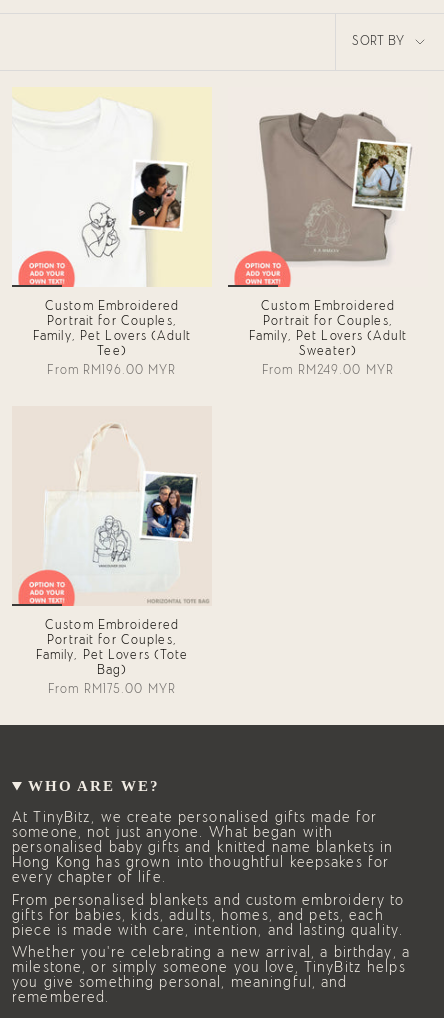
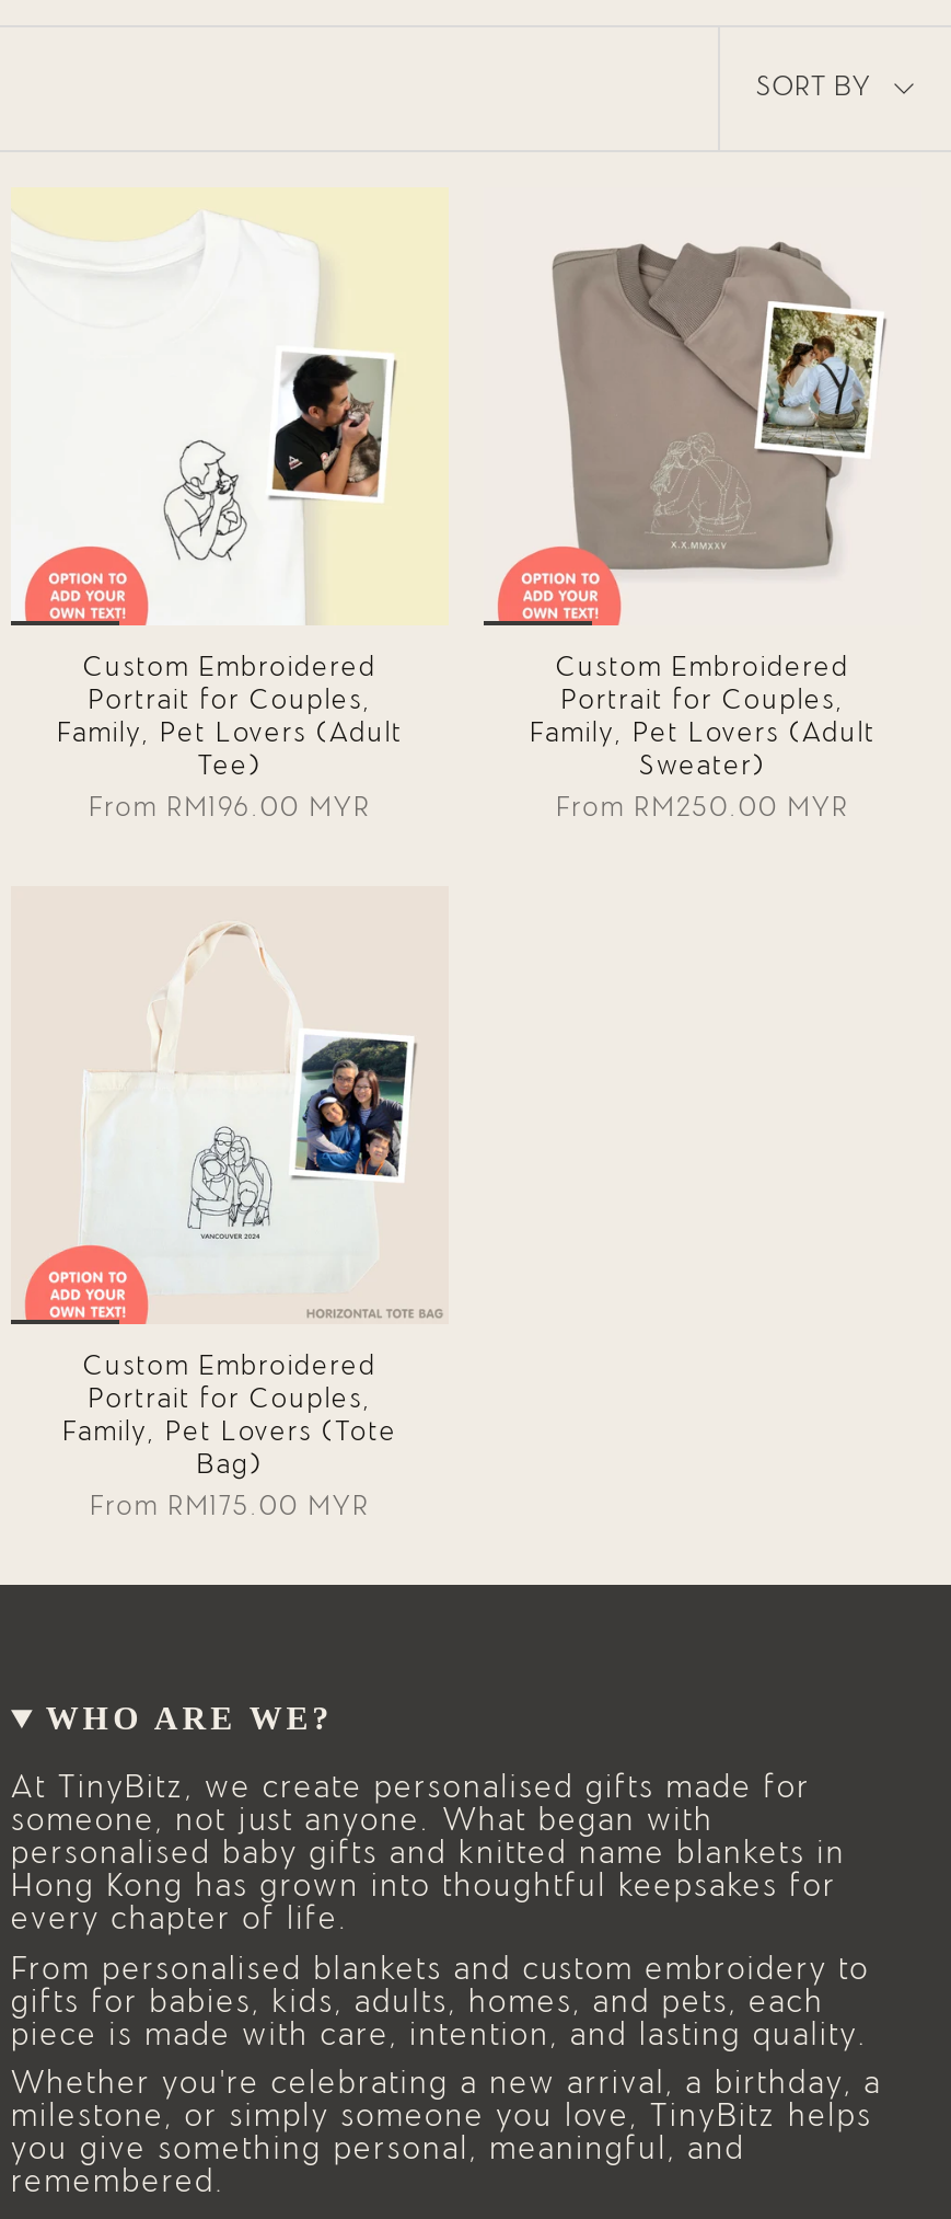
[262,364,394,377] From RM249.00 MYR -> [556,794,849,822] From RM250.00 MYR

